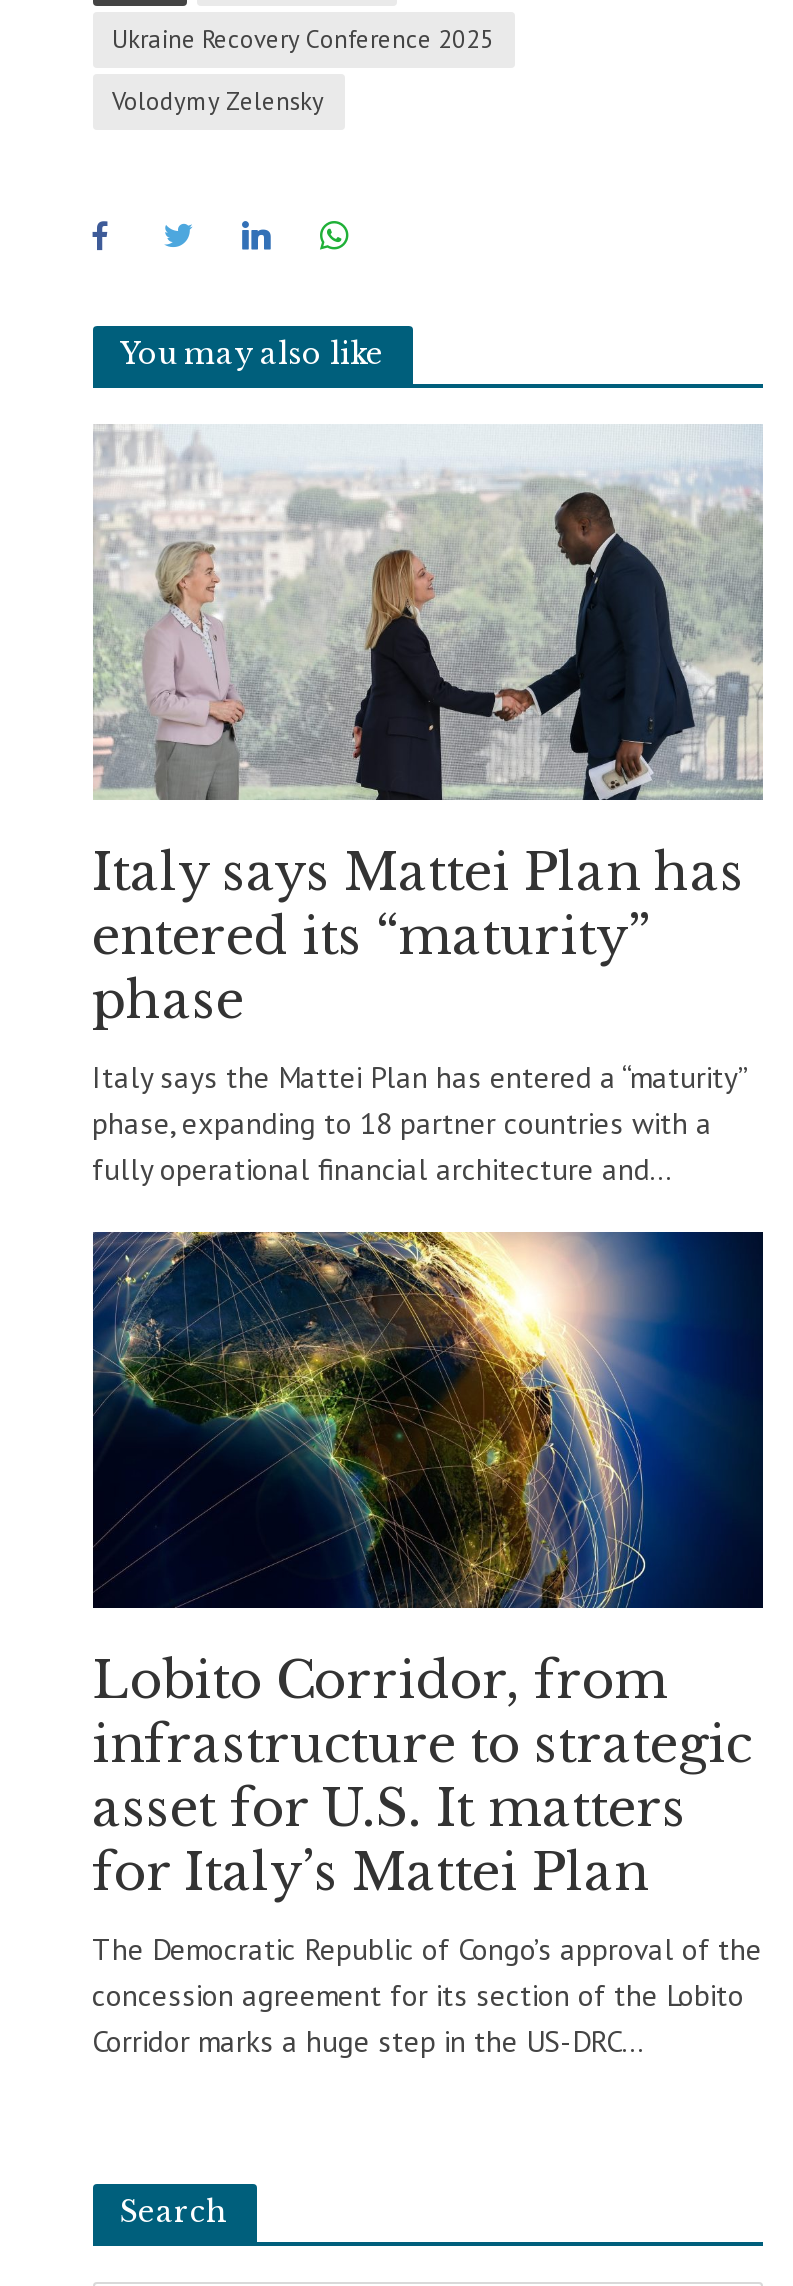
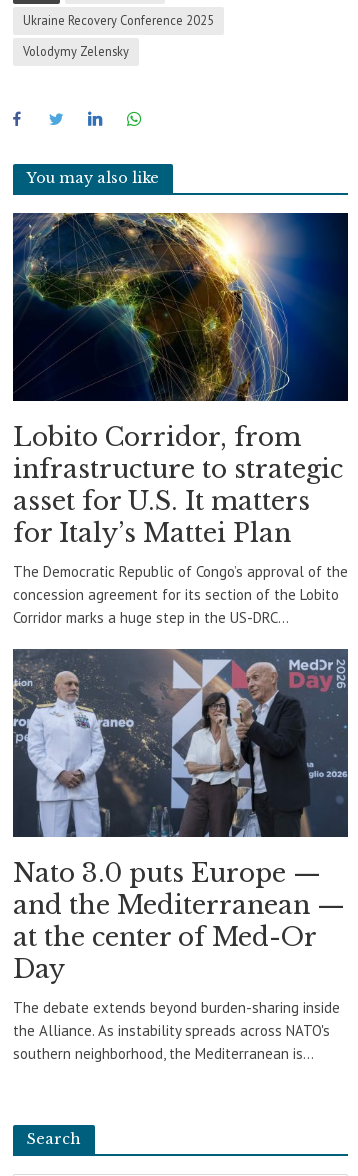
[92,424,763,1187] [image] | Italy says Mattei Plan has | entered its “maturity” | phase | Italy says the Mattei Plan has entered a “maturity” | phase, expanding to 18 partner countries with a | fully operational financial architecture and... -> none
moved [91,1228,762,2060] -> [12,211,347,627]: [image] | Lobito Corridor, from | infrastructure to strategic | asset for U.S. It matters | for Italy’s Mattei Plan | The Democratic Republic of Congo’s approval of the | concession agreement for its section of the Lobito | Corridor marks a huge step in the US-DRC...
none -> [12,648,348,1063] [image] | Nato 3.0 puts Europe — | and the Mediterranean — | at the center of Med-Or | Day | The debate extends beyond burden-sharing inside | the Alliance. As instability spreads across NATO's | southern neighborhood, the Mediterranean is...

